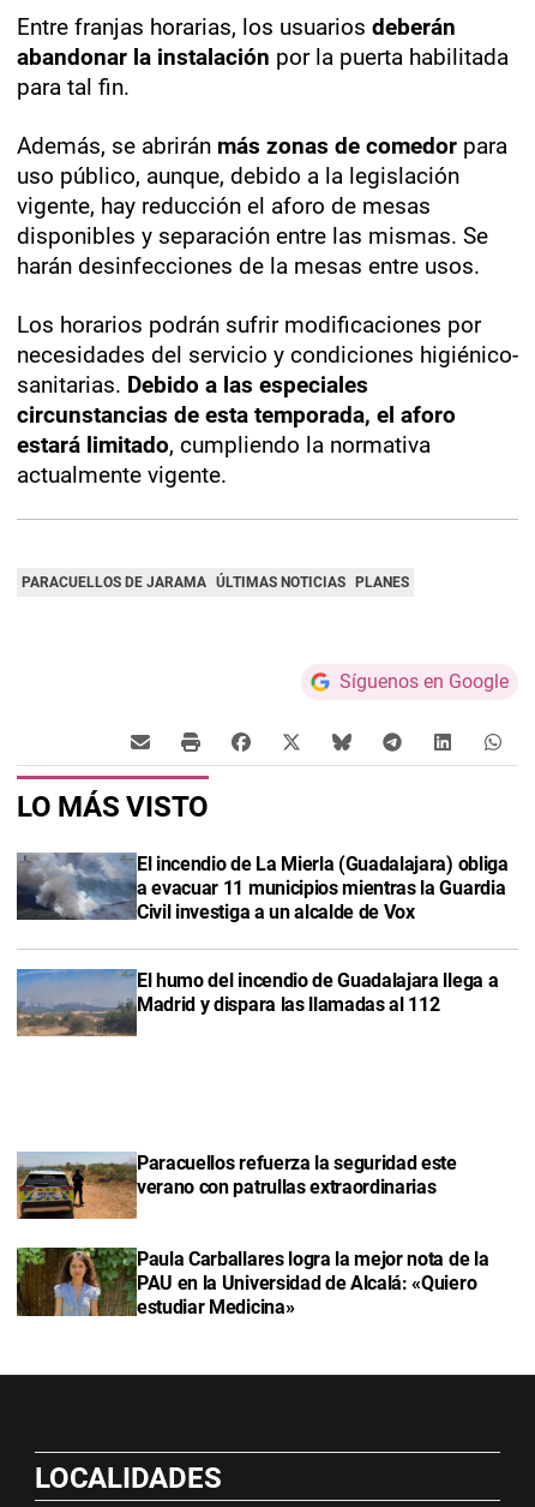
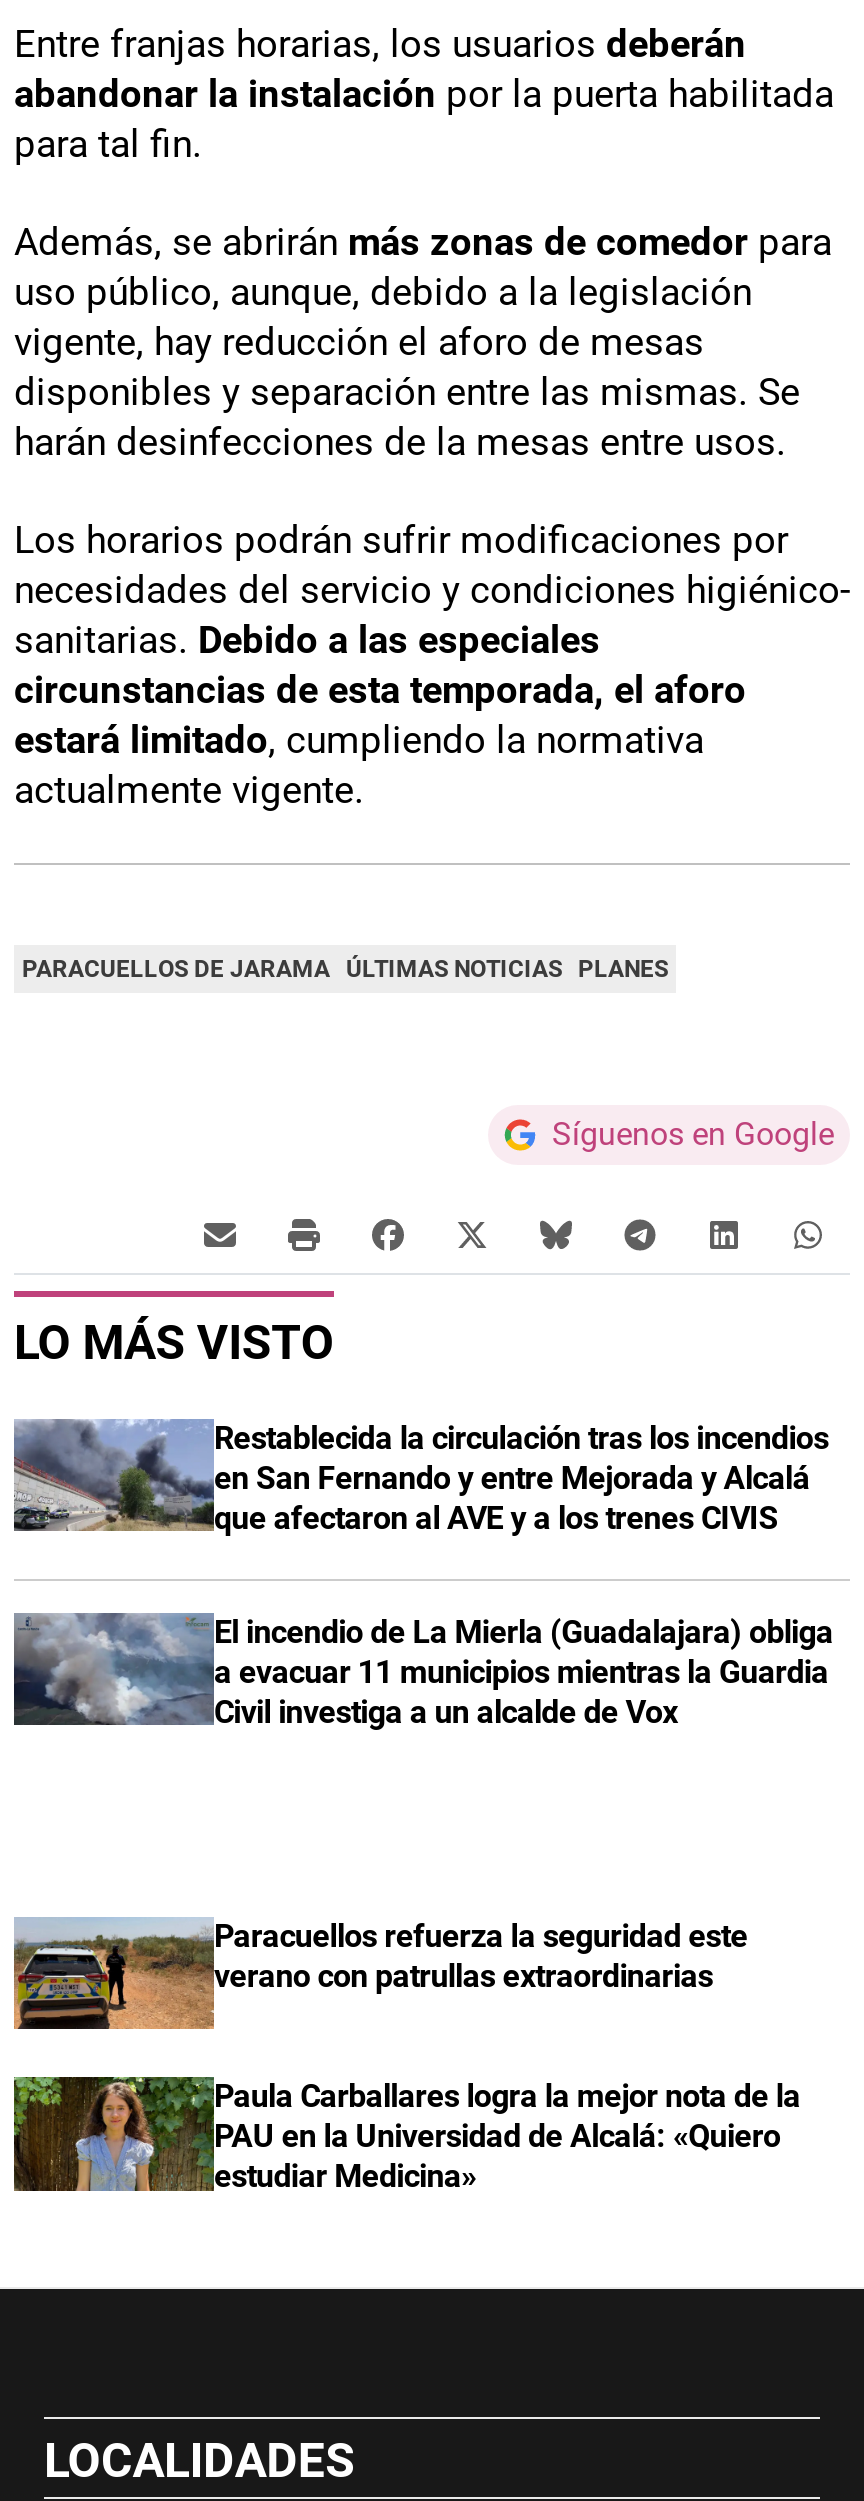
none -> [14,1418,829,1536] [image] | Restablecida la circulación tras los incendios | en San Fernando y entre Mejorada y Alcalá | que afectaron al AVE y a los trenes CIVIS
moved [16,850,508,923] -> [12,1609,833,1731]: [image] | El incendio de La Mierla (Guadalajara) obliga | a evacuar 11 municipios mientras la Guardia | Civil investiga a un alcalde de Vox
[16,969,498,1037] [image] | El humo del incendio de Guadalajara llega a | Madrid y dispara las llamadas al 112 -> none

